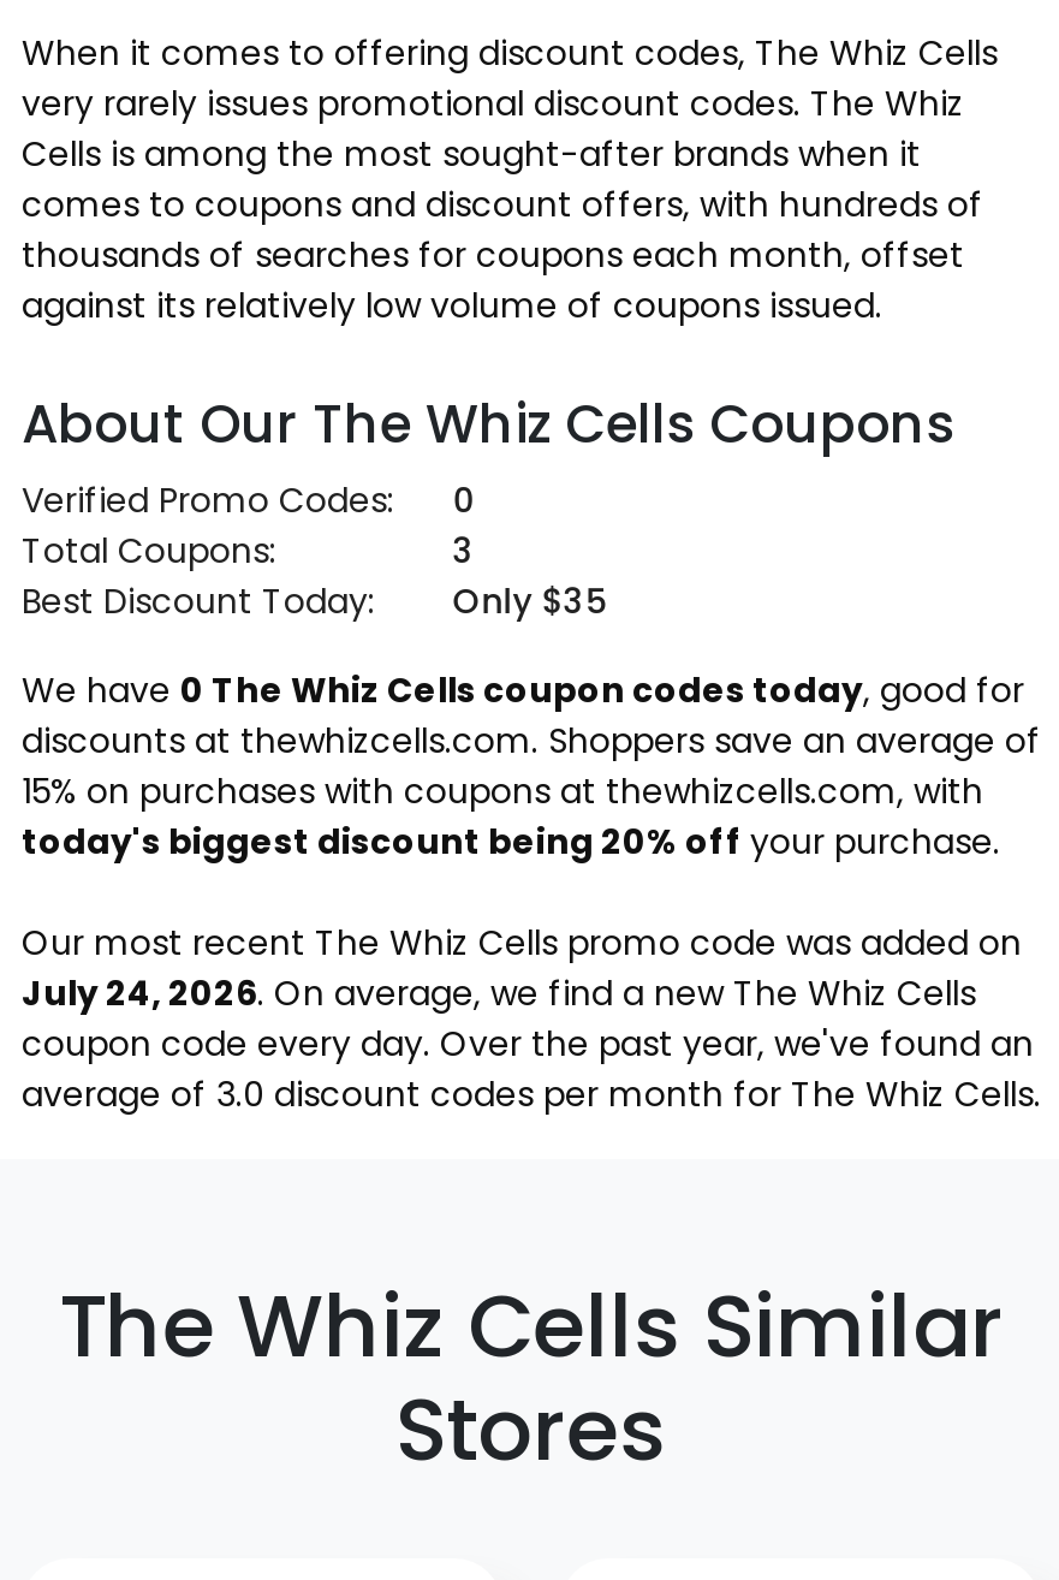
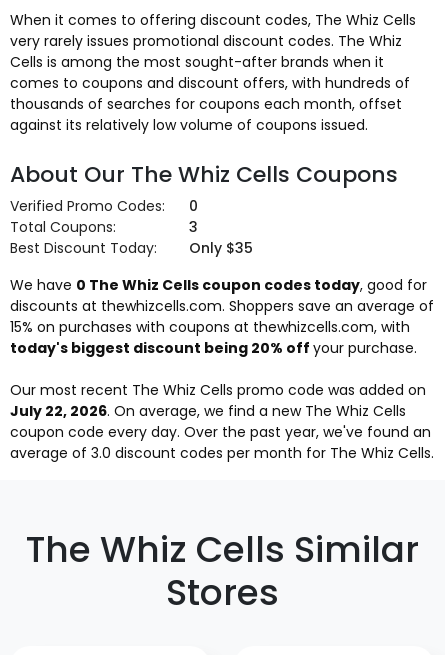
[22,970,976,1018] July 24, 2026. On average, we find a new The Whiz Cells -> [10,401,406,421] July 22, 2026. On average, we find a new The Whiz Cells

